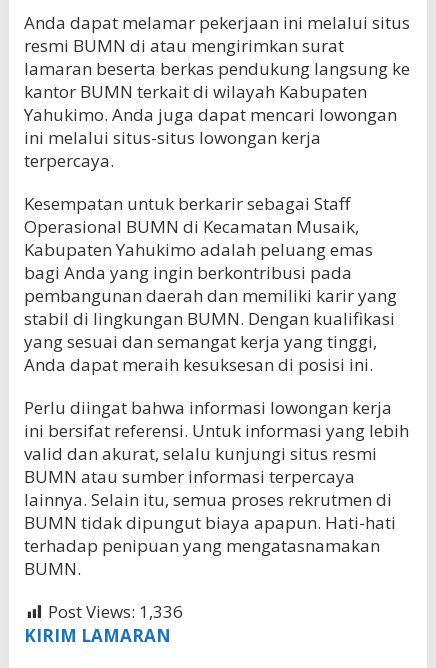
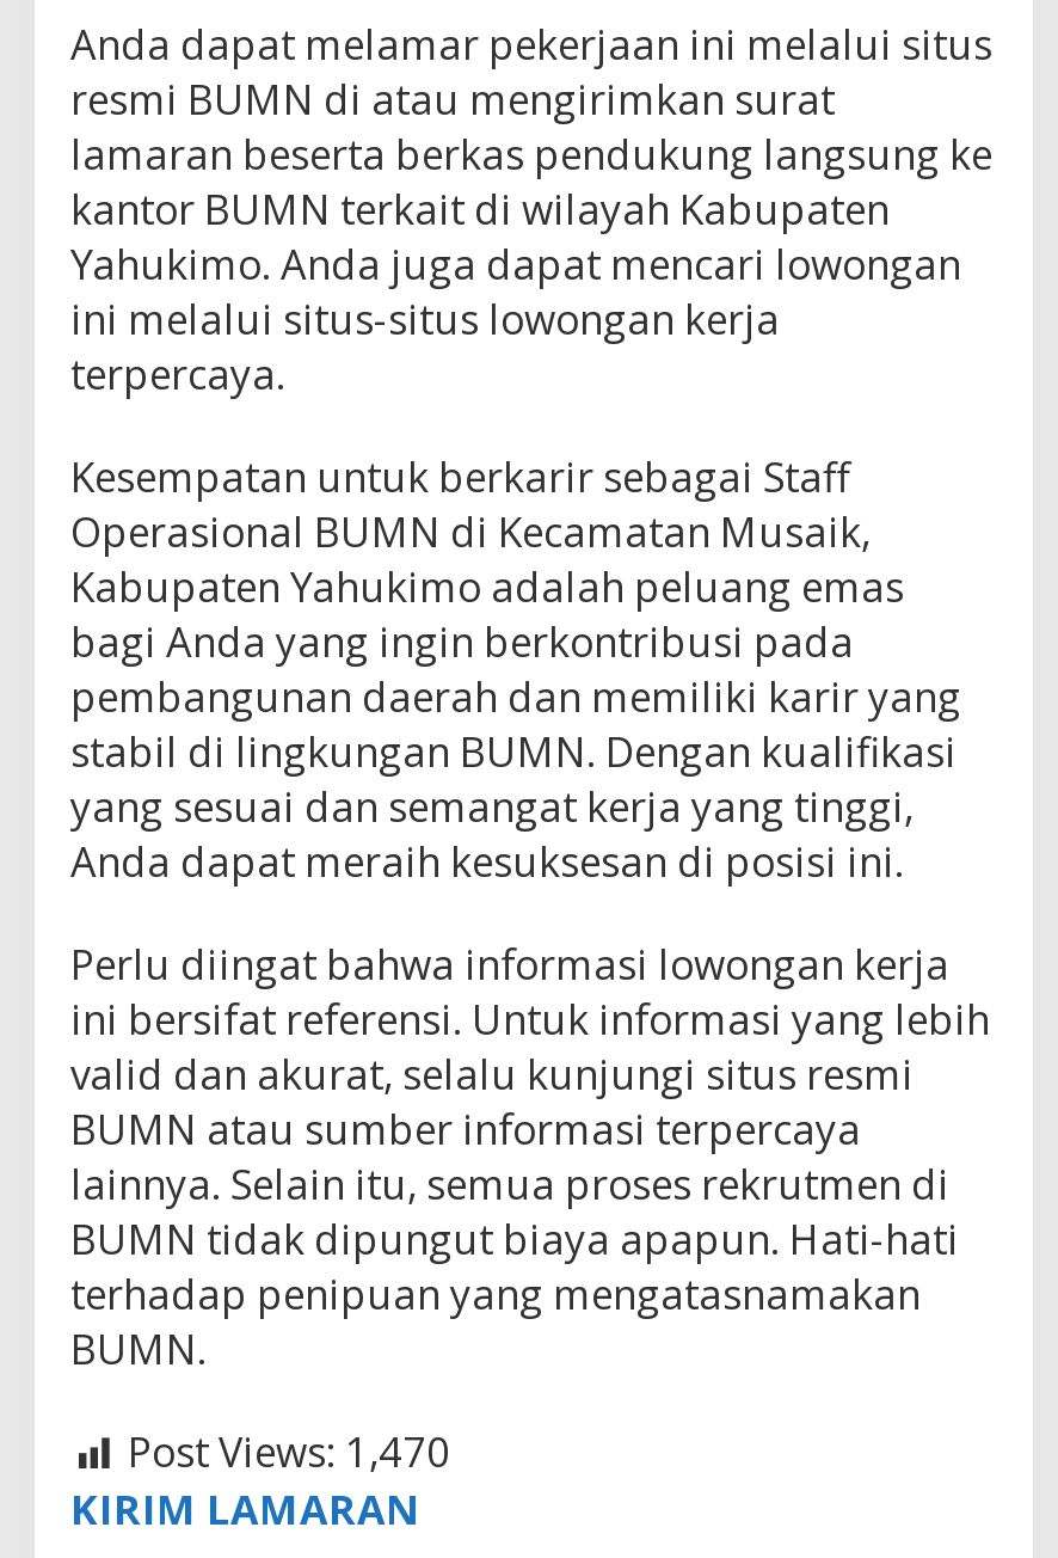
[48,600,183,623] Post Views: 1,336 -> [128,1424,450,1479] Post Views: 1,470

